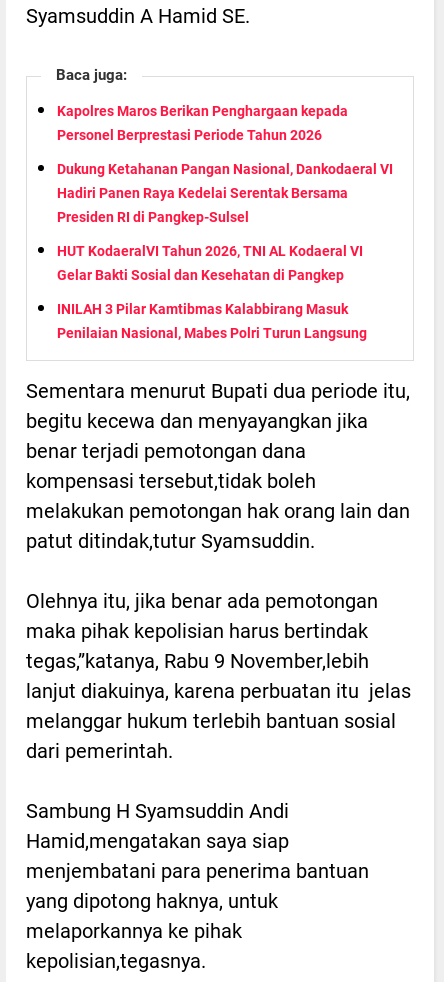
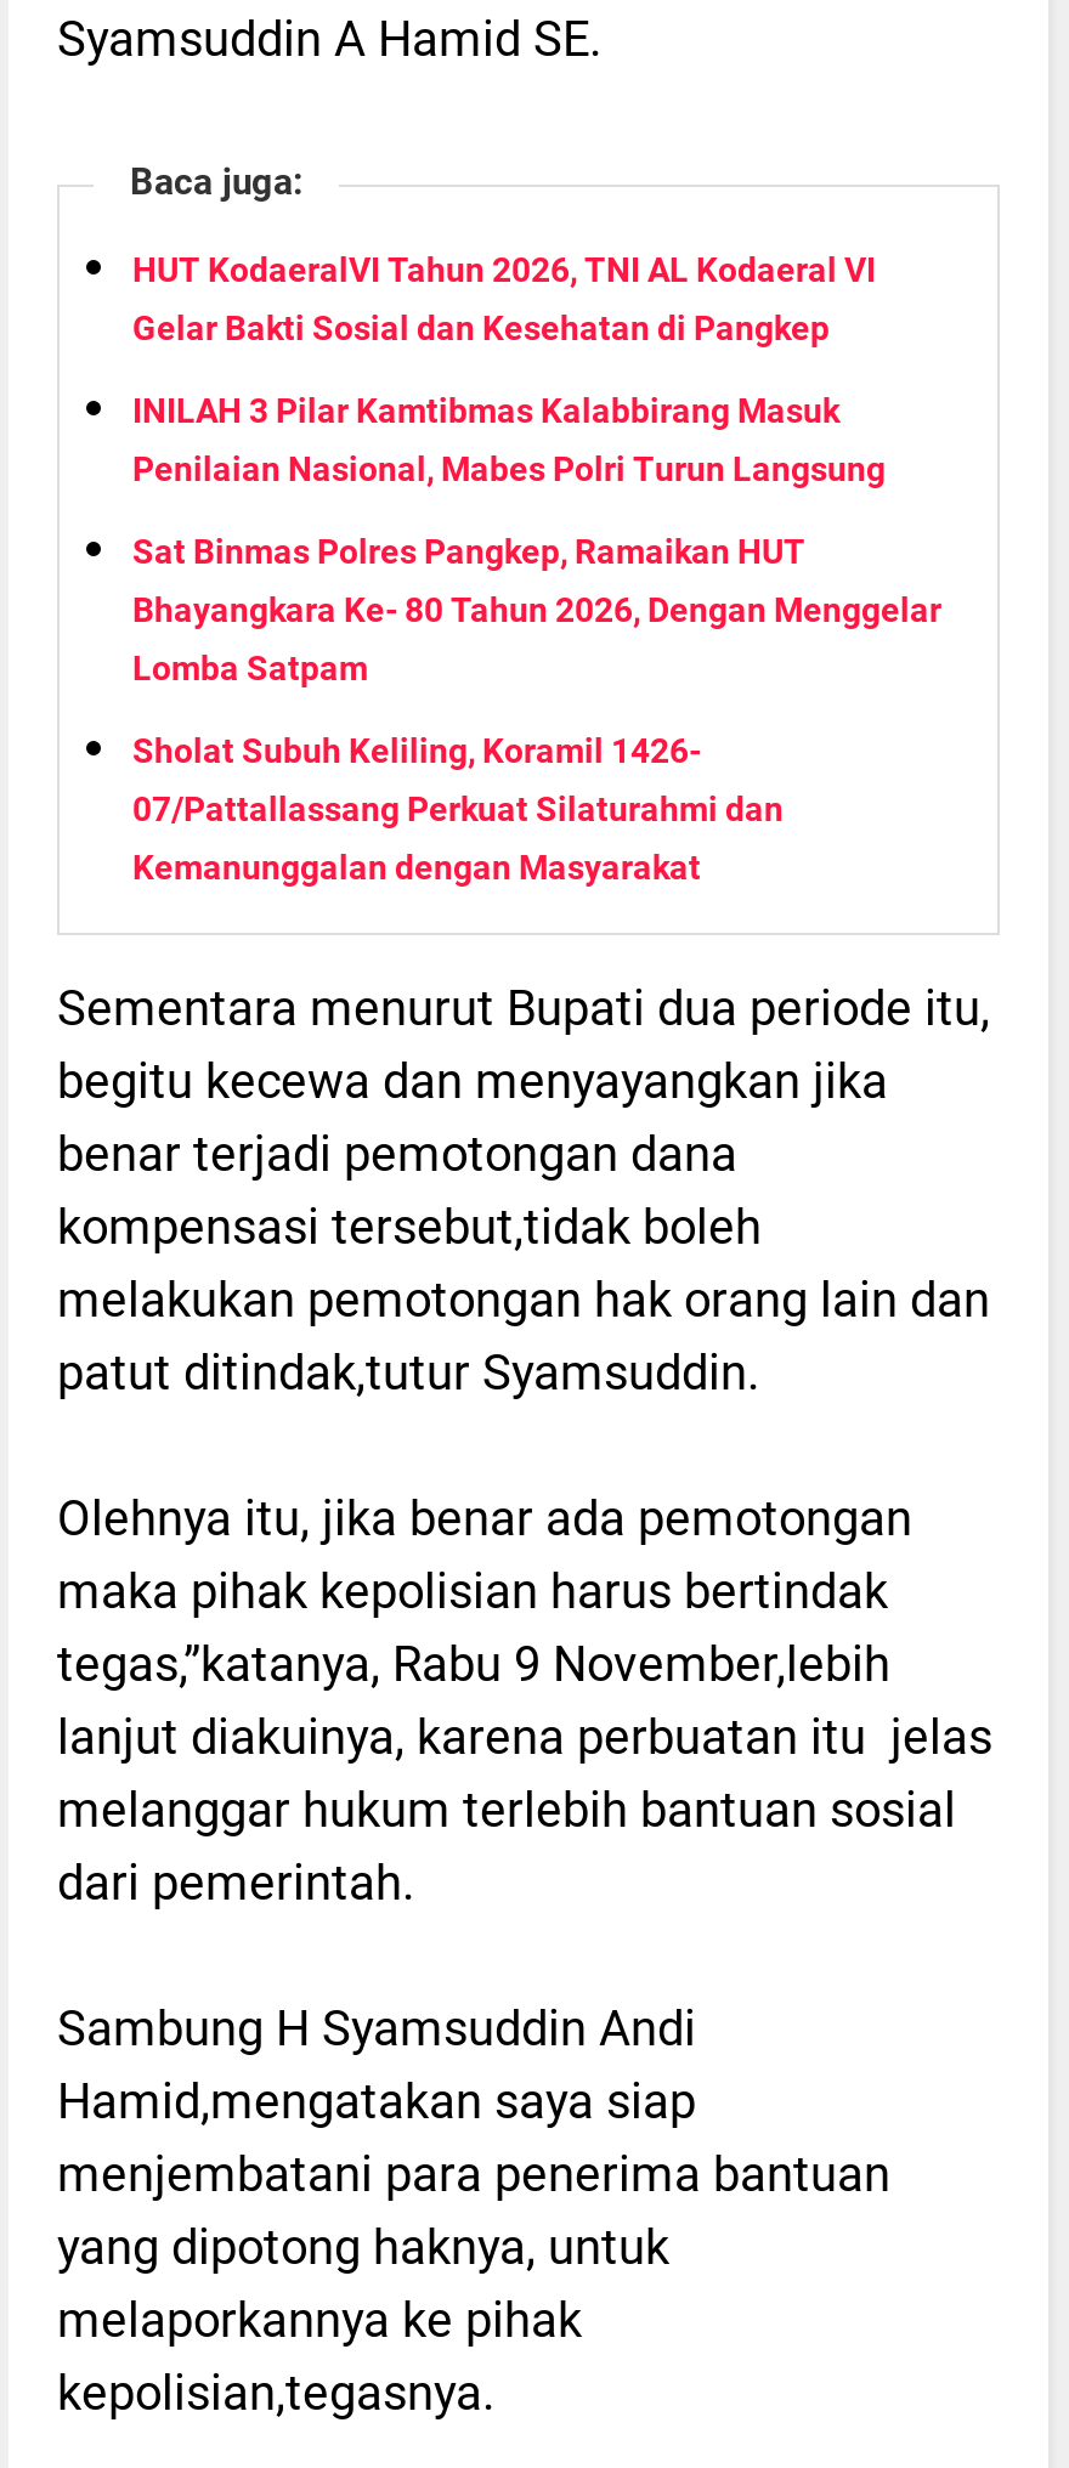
[57,103,393,225] Kapolres Maros Berikan Penghargaan kepada | Personel Berprestasi Periode Tahun 2026 | Dukung Ketahanan Pangan Nasional, Dankodaeral VI | Hadiri Panen Raya Kedelai Serentak Bersama | Presiden RI di Pangkep-Sulsel -> none
moved [57,243,367,341] -> [132,251,886,489]: HUT KodaeralVI Tahun 2026, TNI AL Kodaeral VI | Gelar Bakti Sosial dan Kesehatan di Pangkep | INILAH 3 Pilar Kamtibmas Kalabbirang Masuk | Penilaian Nasional, Mabes Polri Turun Langsung
none -> [132,533,941,888] Sat Binmas Polres Pangkep, Ramaikan HUT | Bhayangkara Ke- 80 Tahun 2026, Dengan Menggelar | Lomba Satpam | Sholat Subuh Keliling, Koramil 1426- | 07/Pattallassang Perkuat Silaturahmi dan | Kemanunggalan dengan Masyarakat

